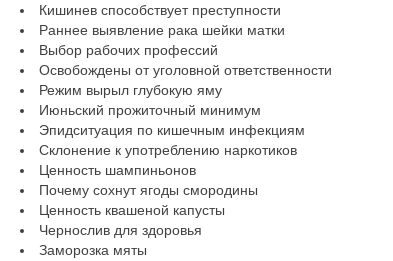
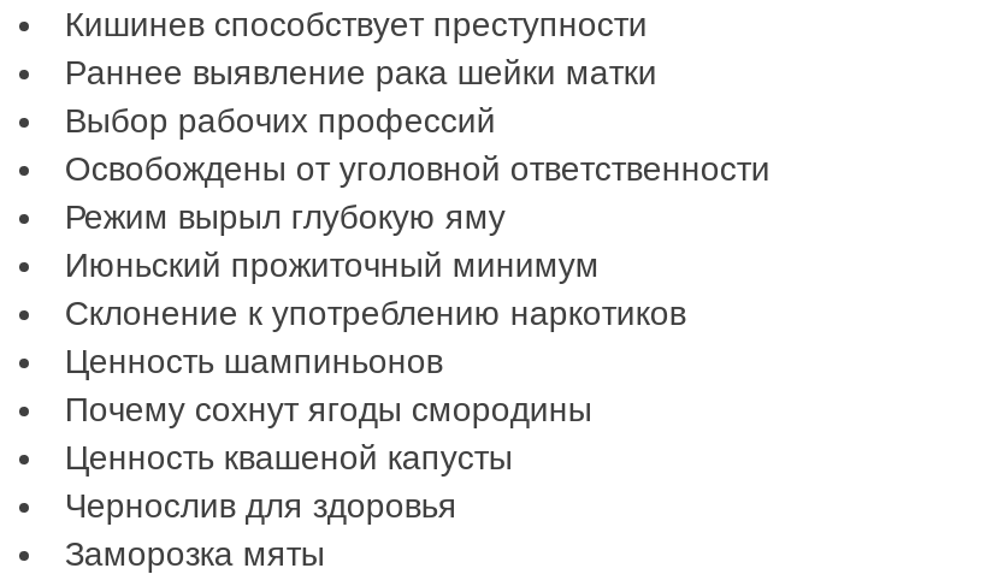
[39,122,305,138] Эпидситуация по кишечным инфекциям -> none

